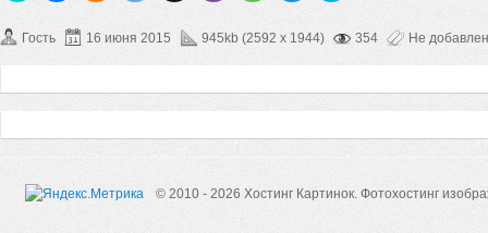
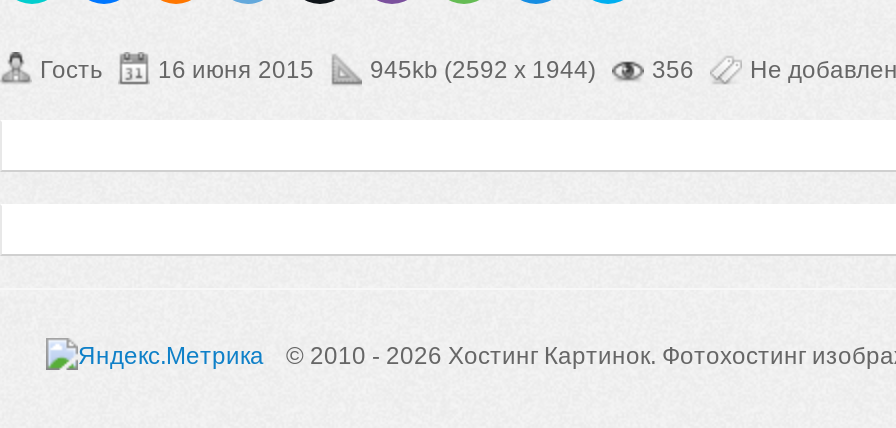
[355,30,378,45] 354 -> [652,55,694,83] 356

